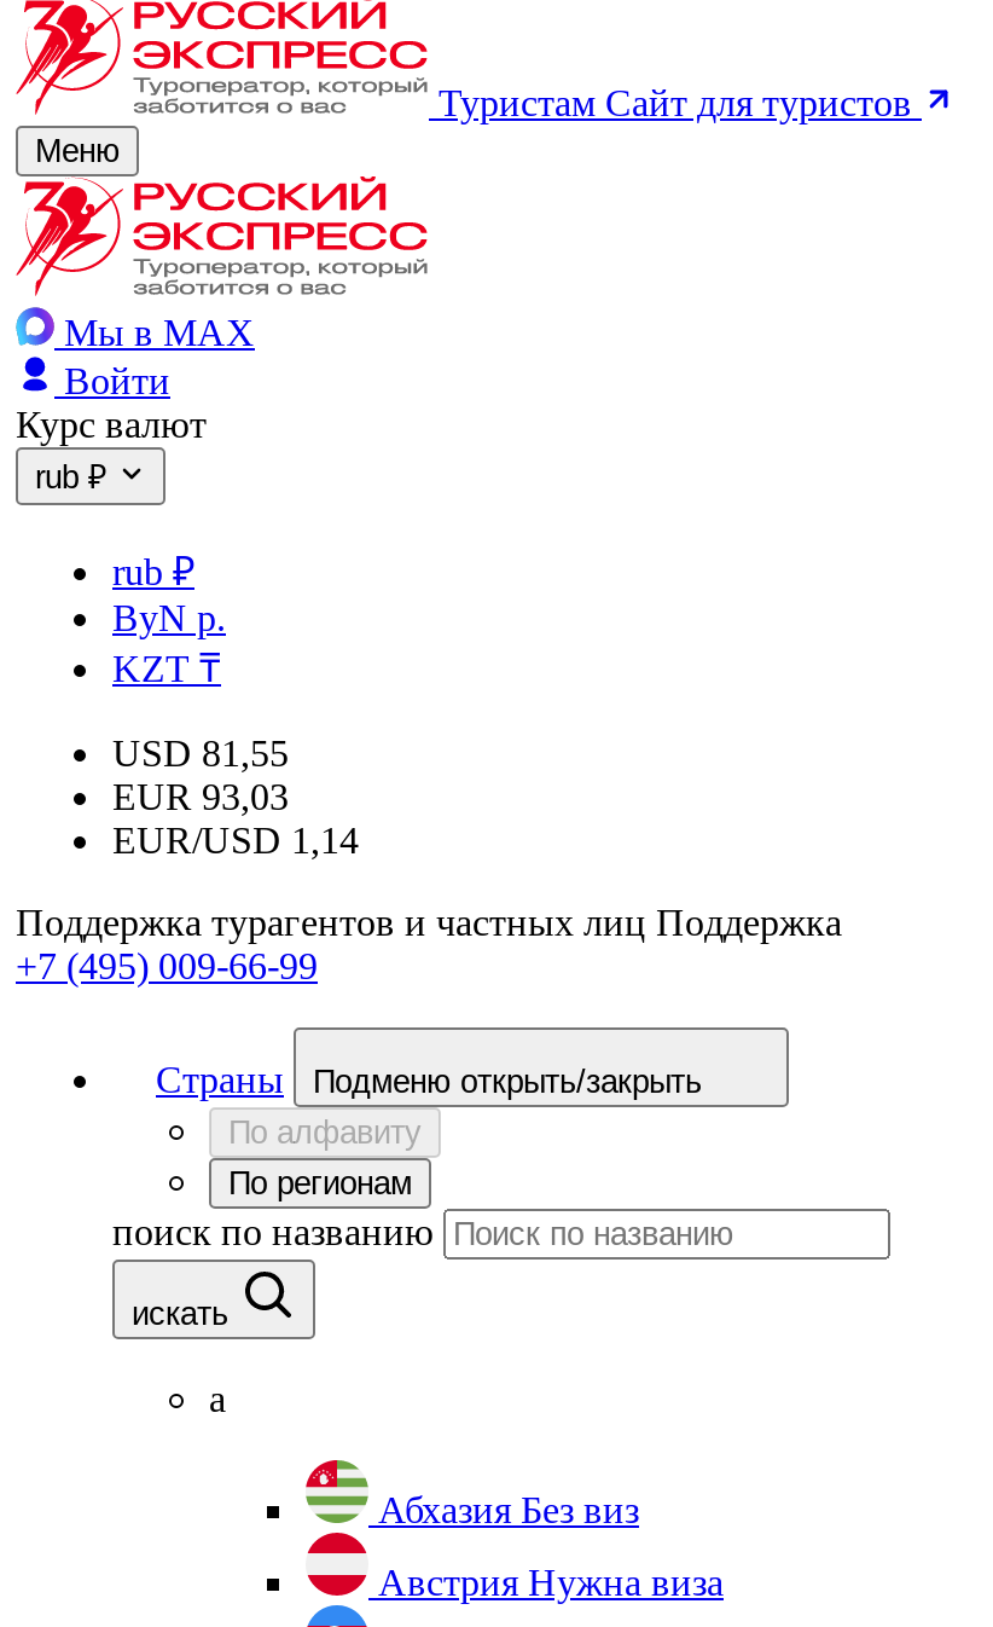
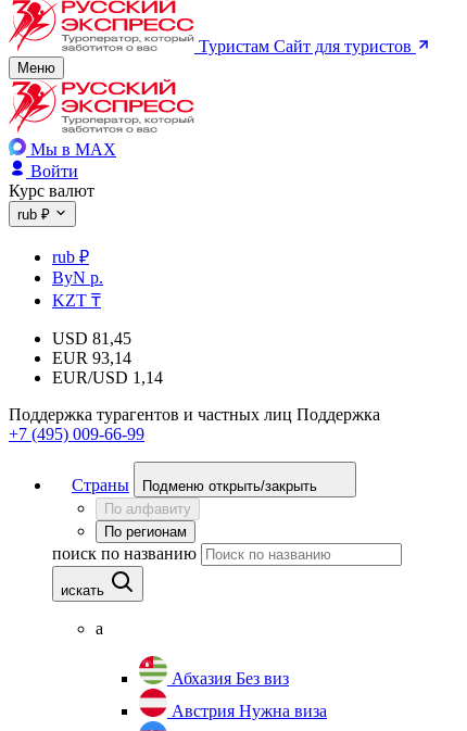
[112,733,289,774] USD 81,55 -> [52,329,131,348] USD 81,45
[112,776,289,817] EUR 93,03 -> [52,349,131,367] EUR 93,14

